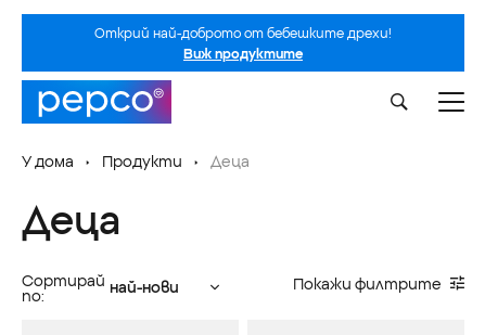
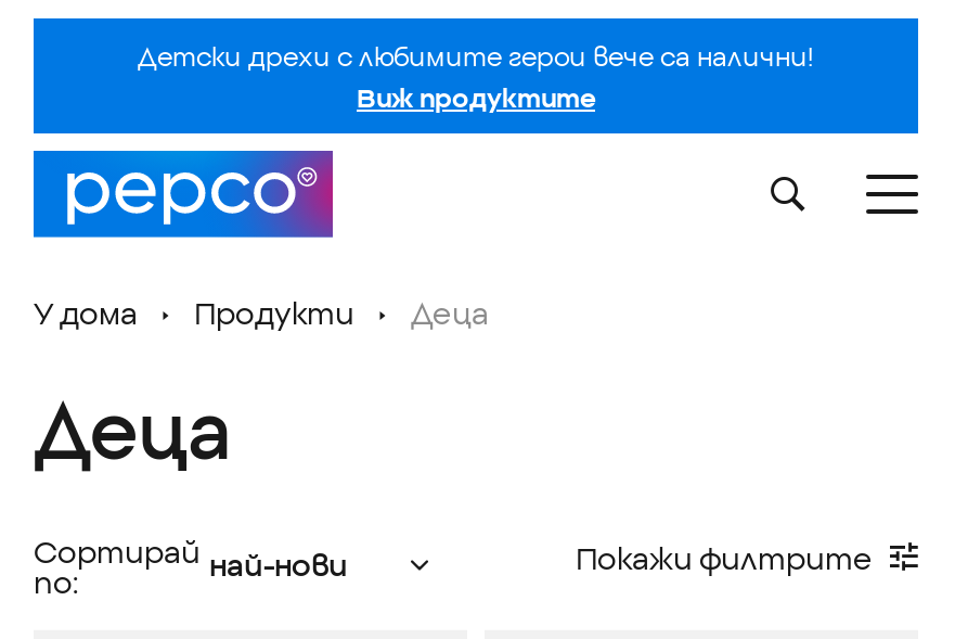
[94,23,392,41] Открий най-доброто от бебешките дрехи! -> [138,36,814,73] Детски дрехи с любимите герои вече са налични!

